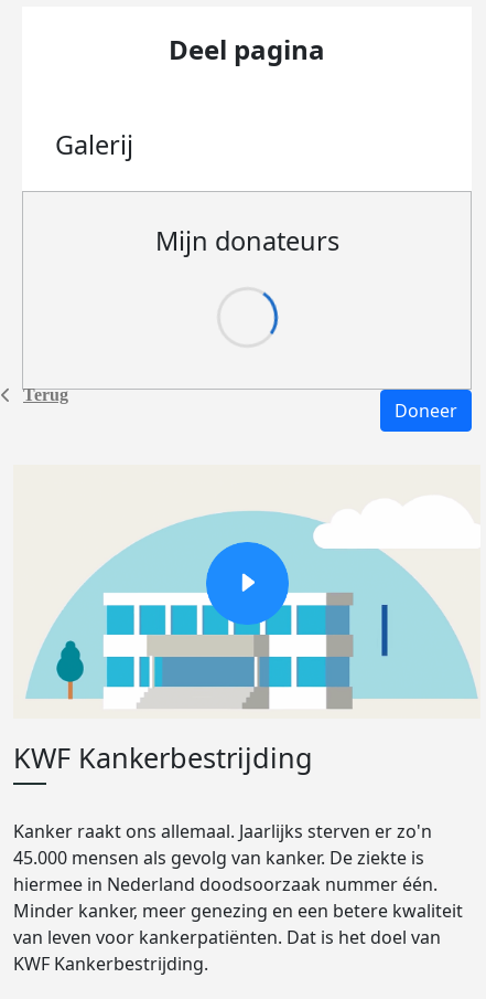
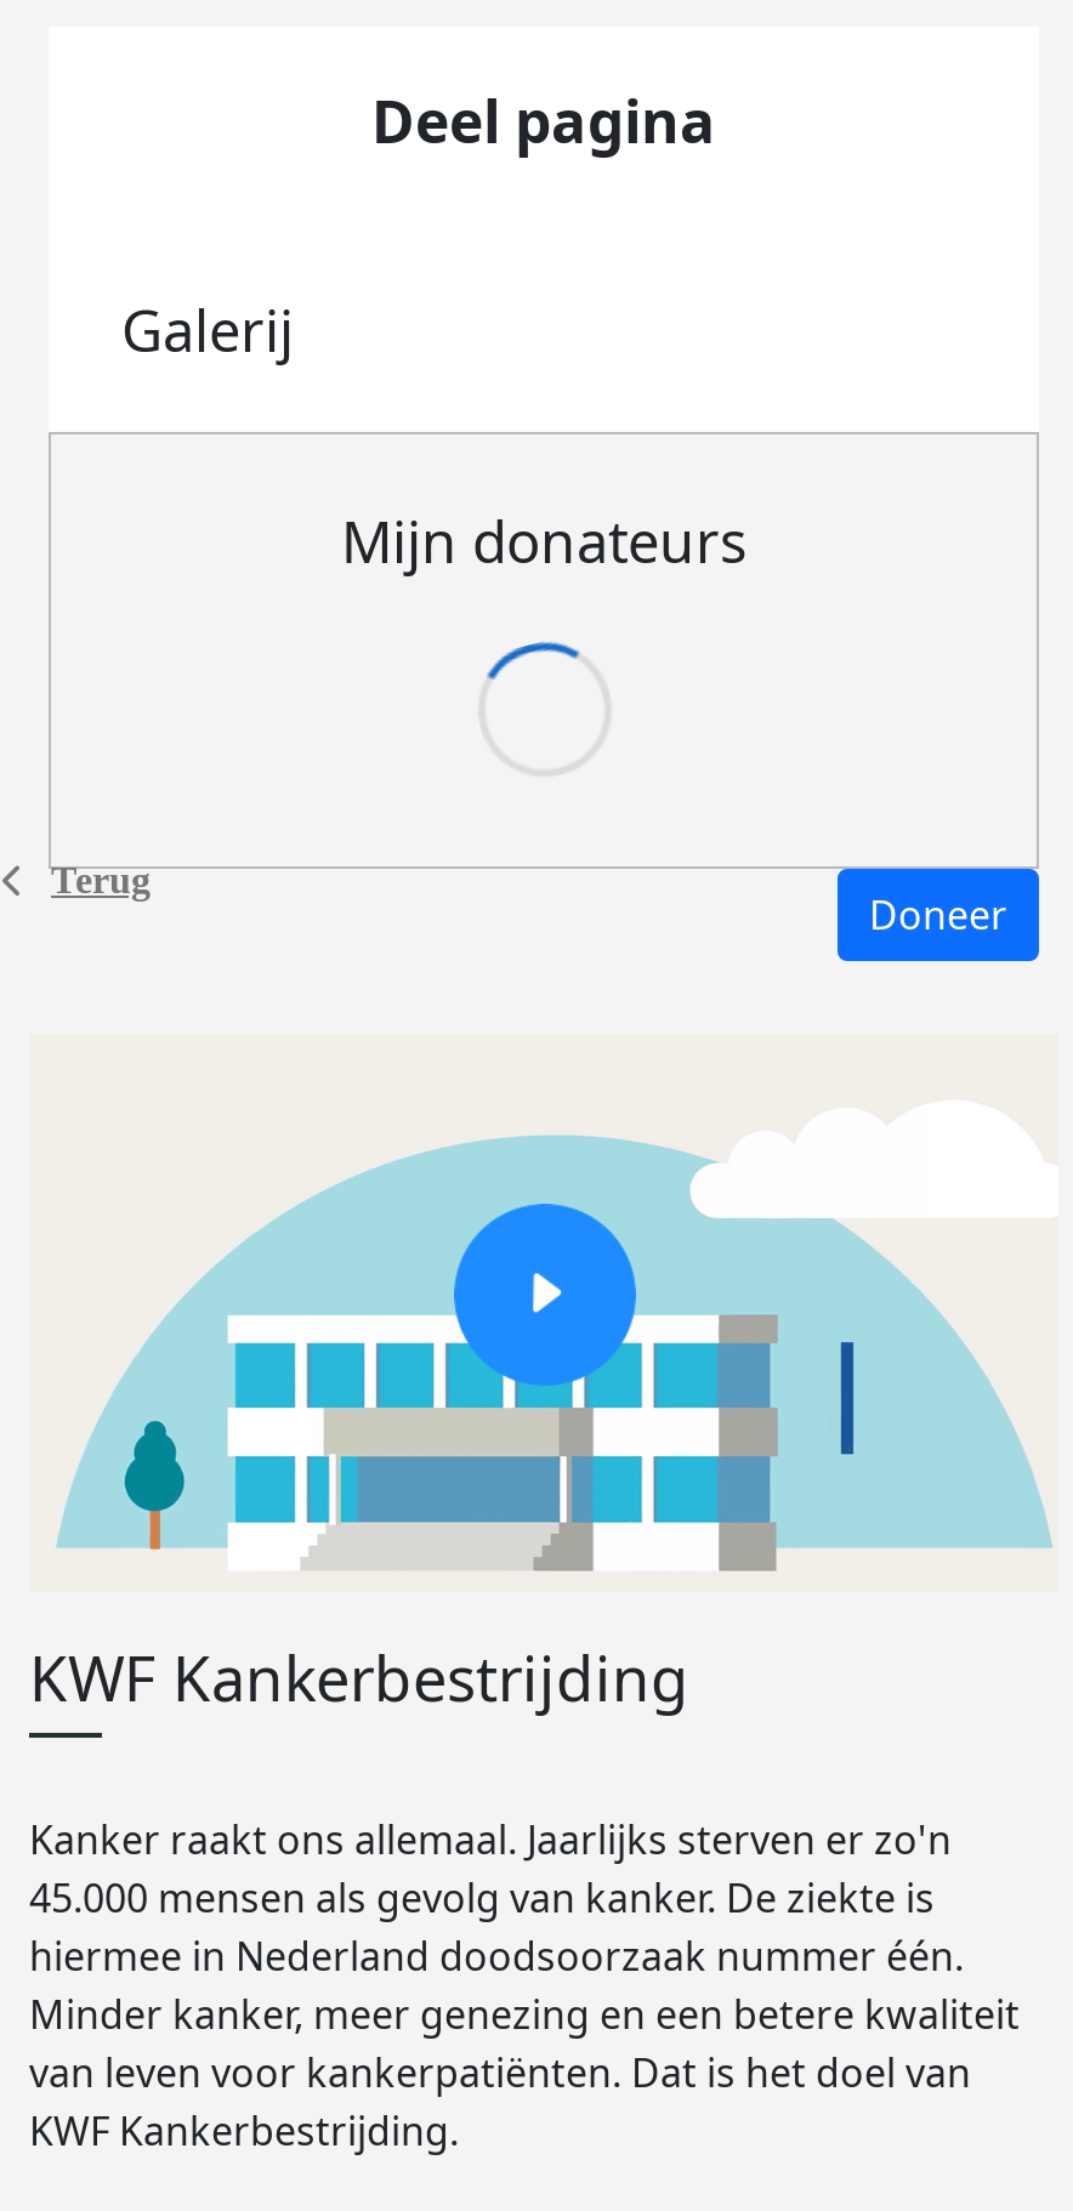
[223,287,279,334] [image] -> [488,641,612,745] [image]

